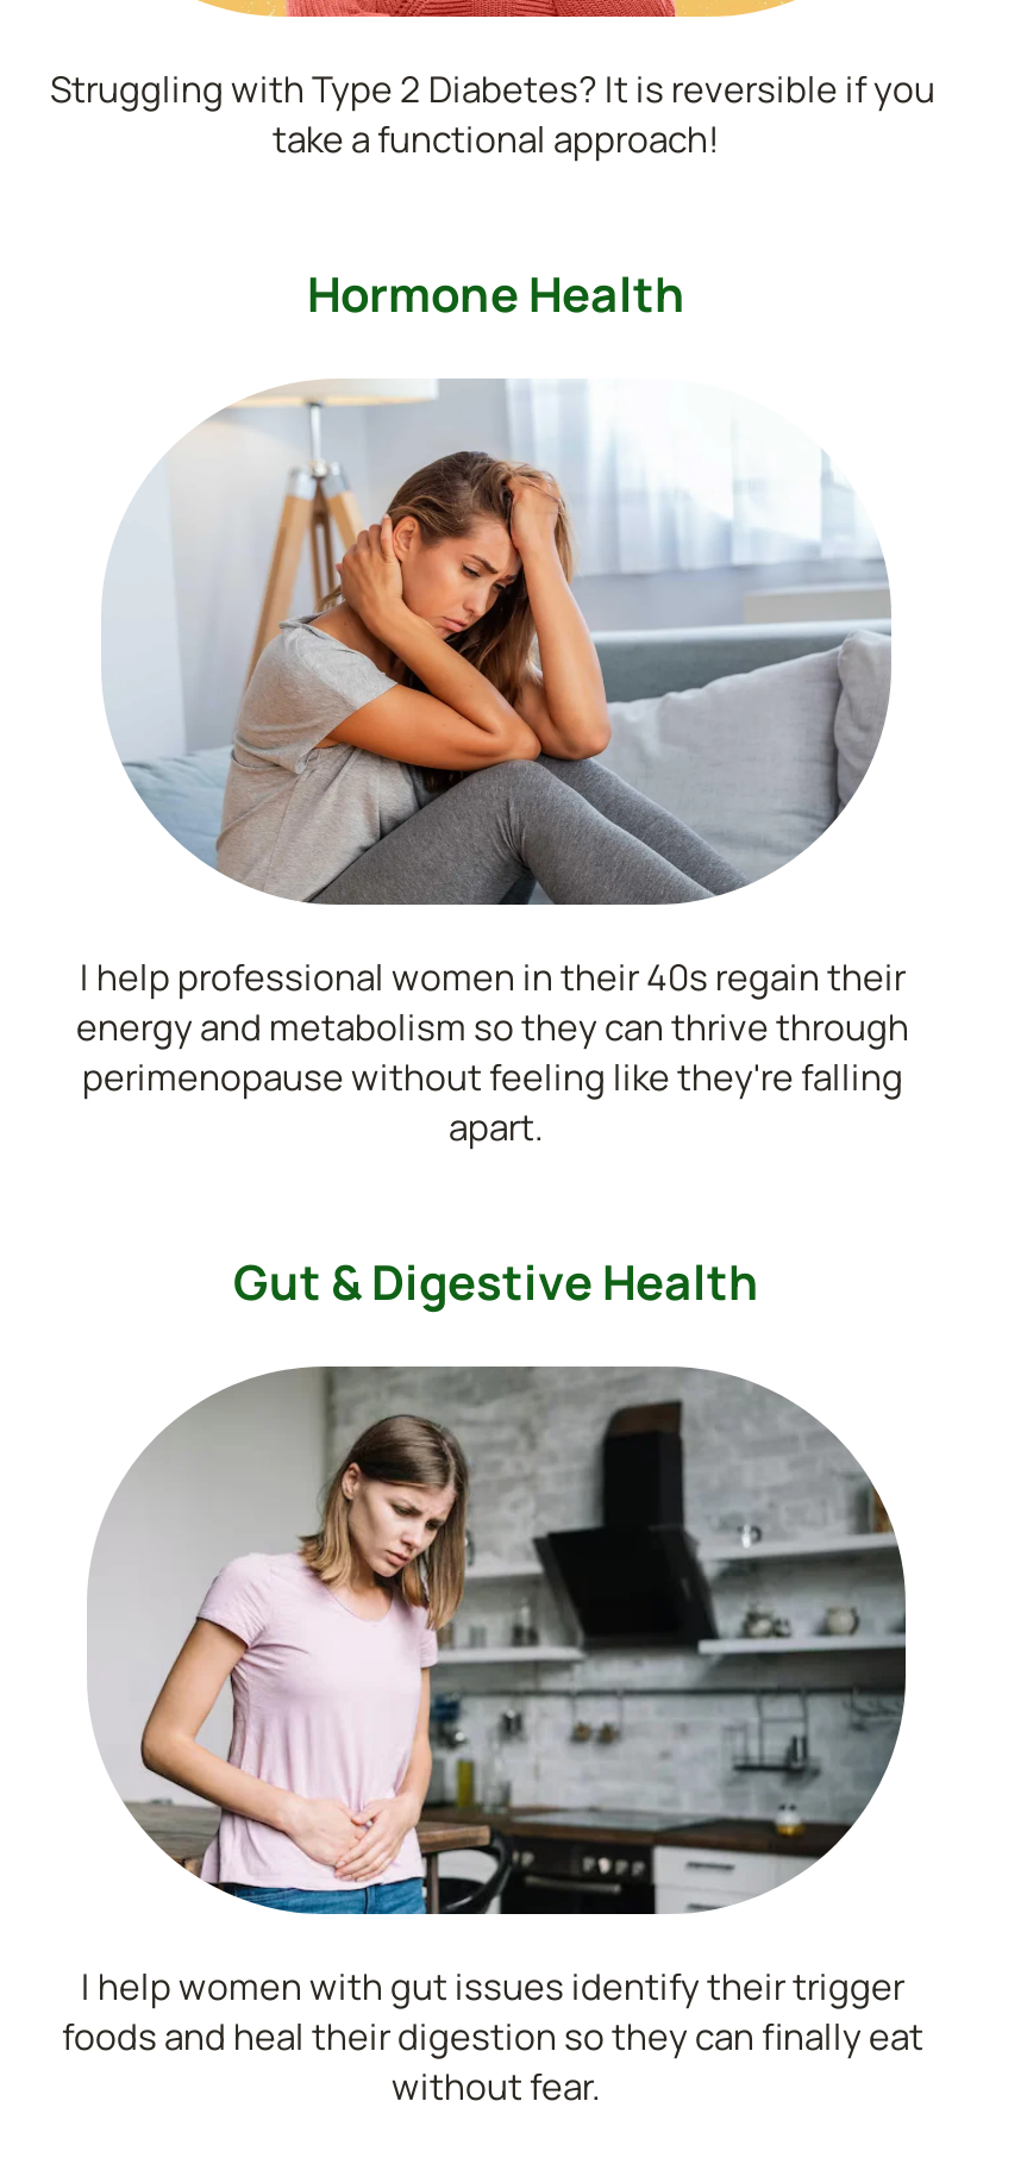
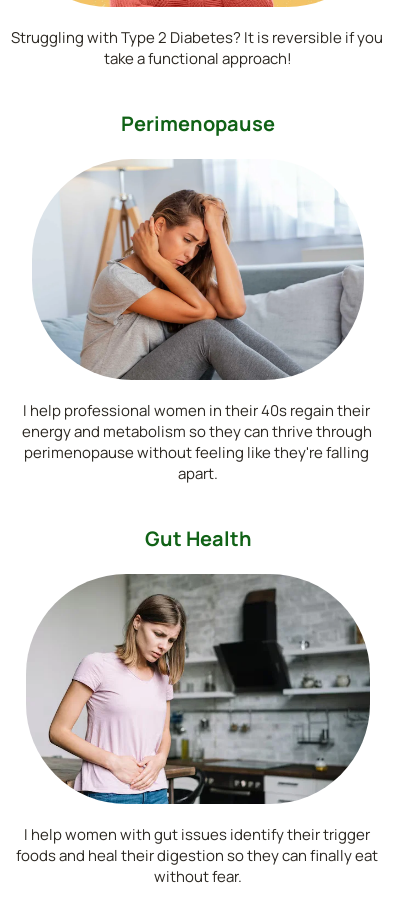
[307,262,685,326] Hormone Health -> [121,110,275,137] Perimenopause
[233,1251,759,1315] Gut & Digestive Health -> [144,525,251,552] Gut Health

